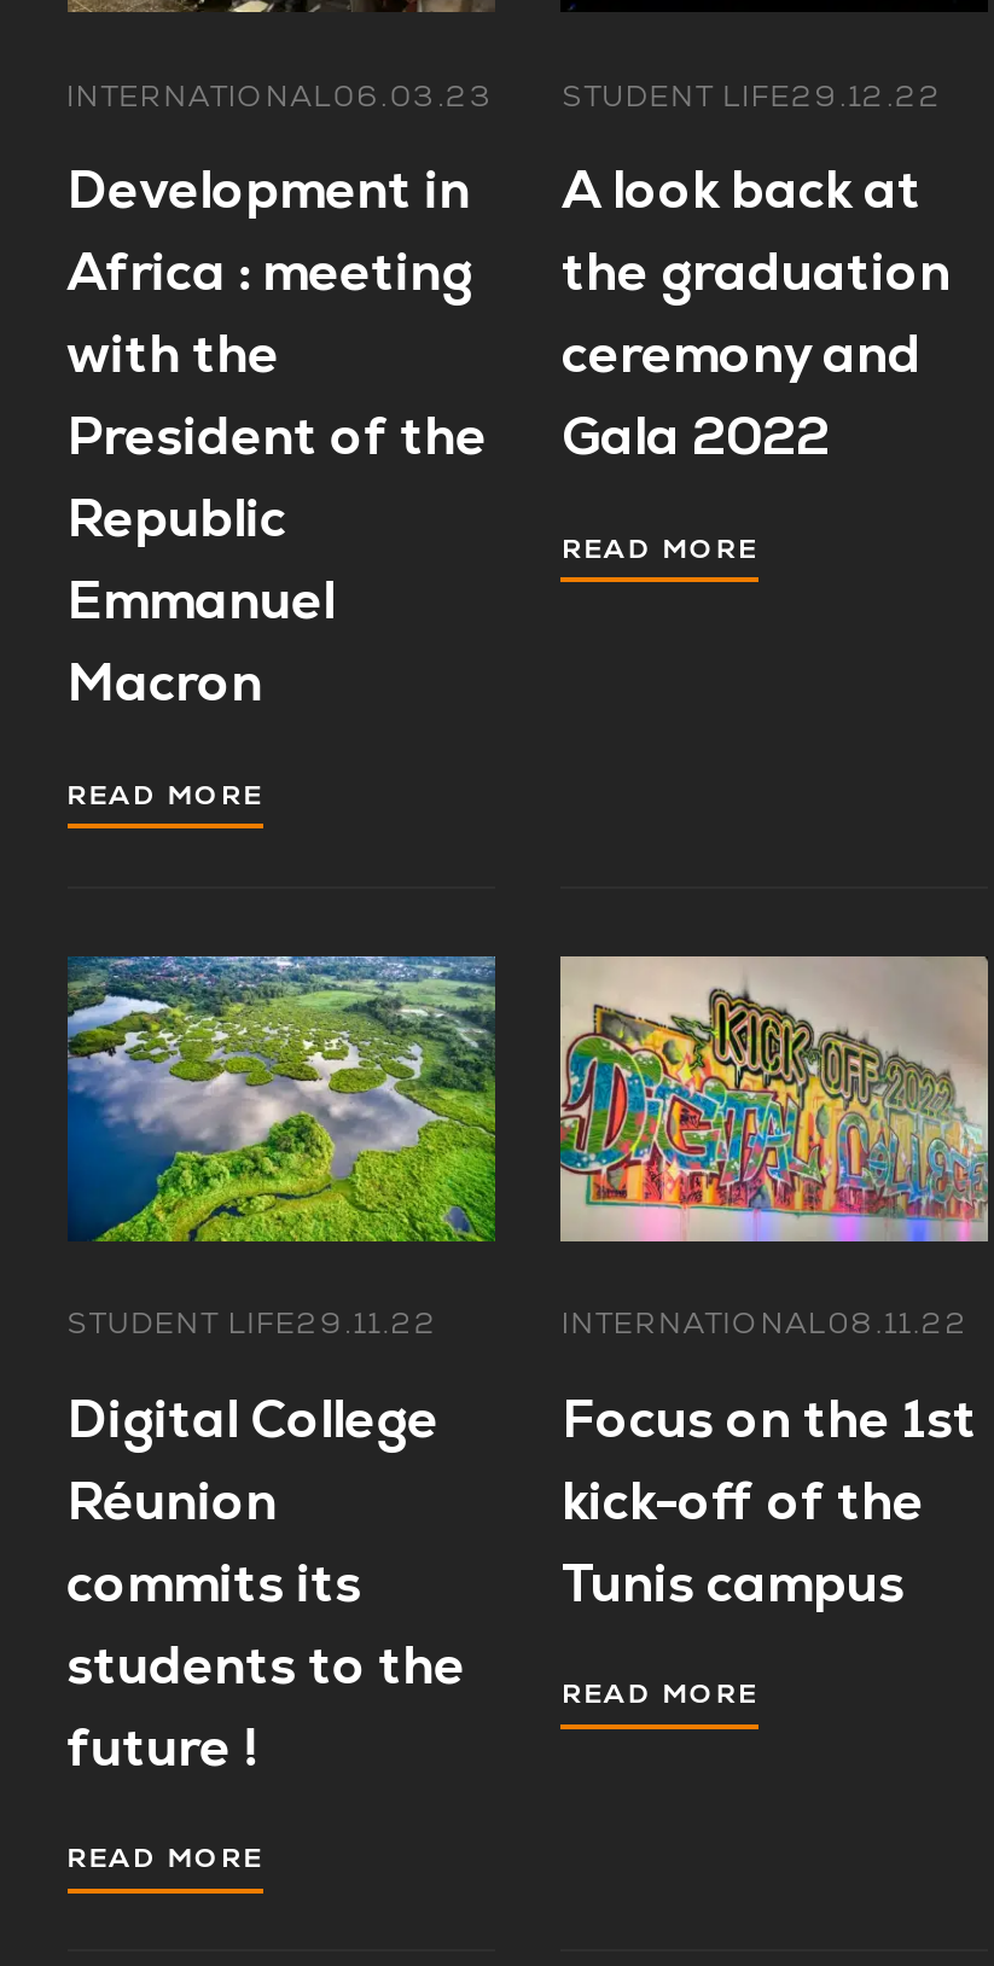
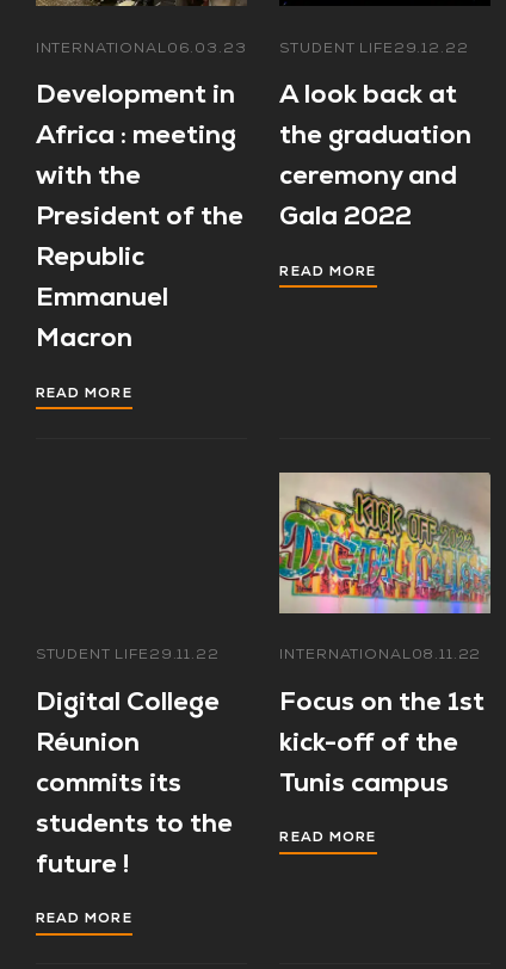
[65,954,498,1244] [image] -> none

